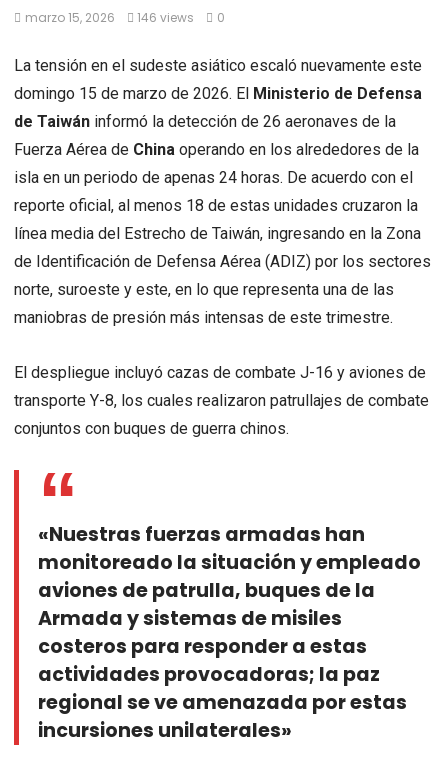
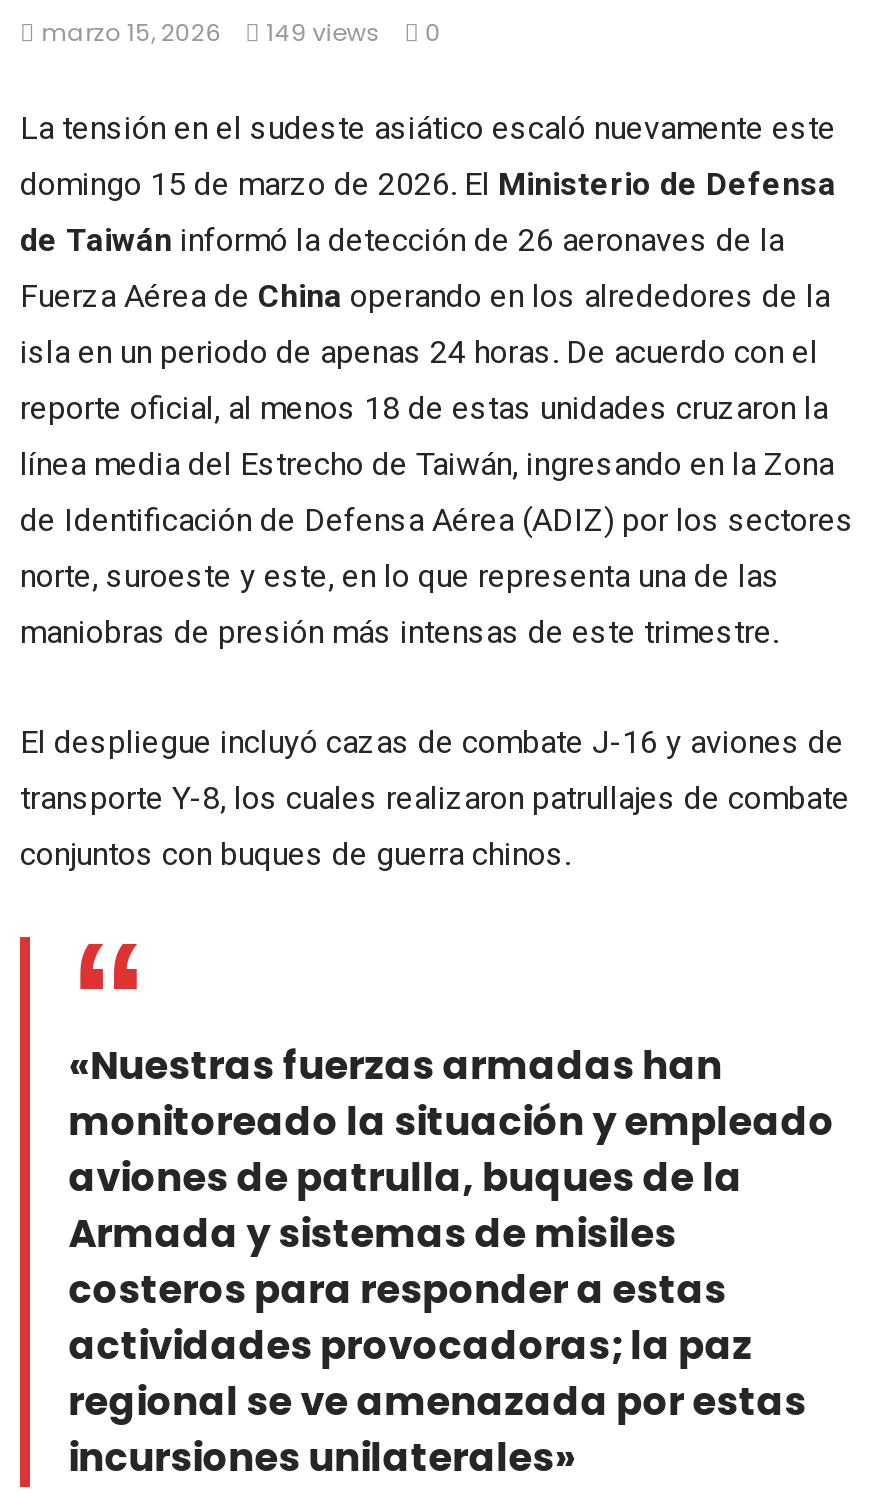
[25,9,225,26] marzo 15, 2026 146 views 0 -> [41,15,442,49] marzo 15, 2026 149 views 0

